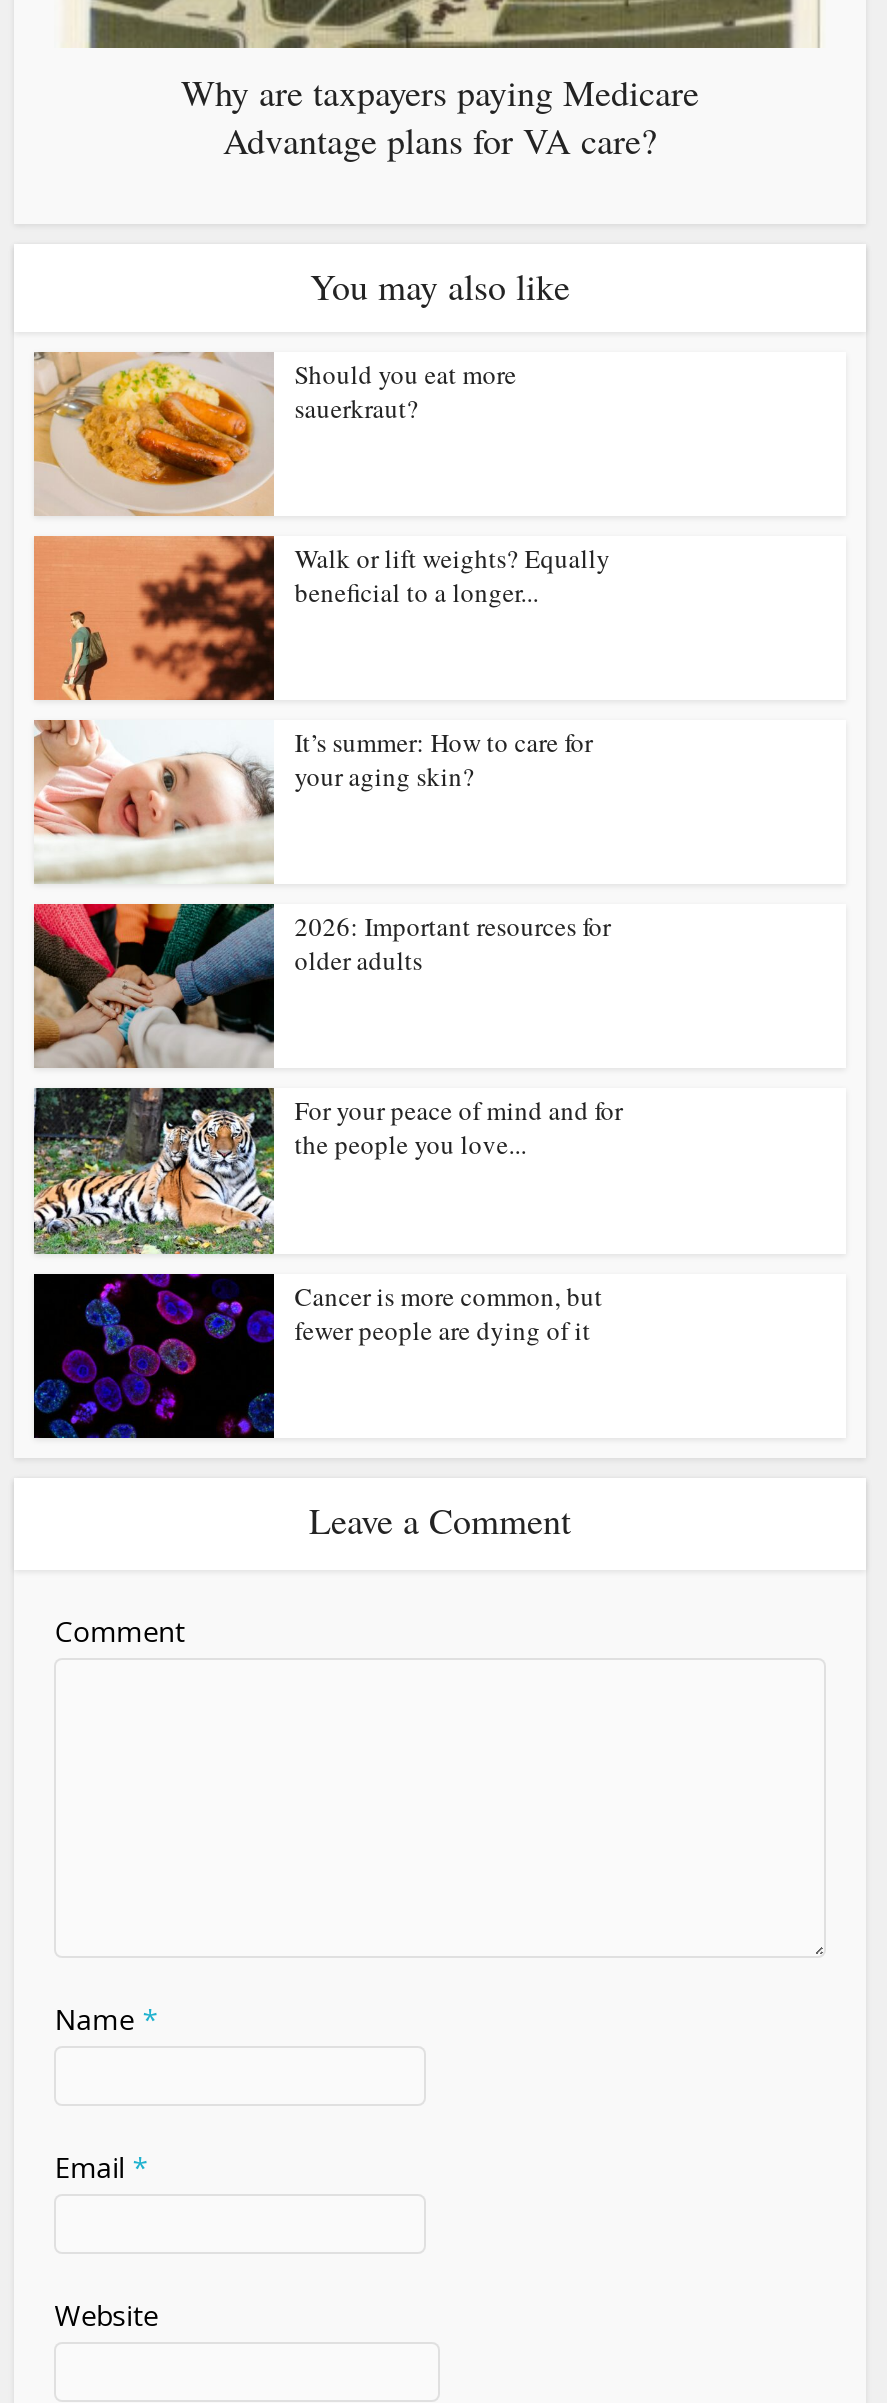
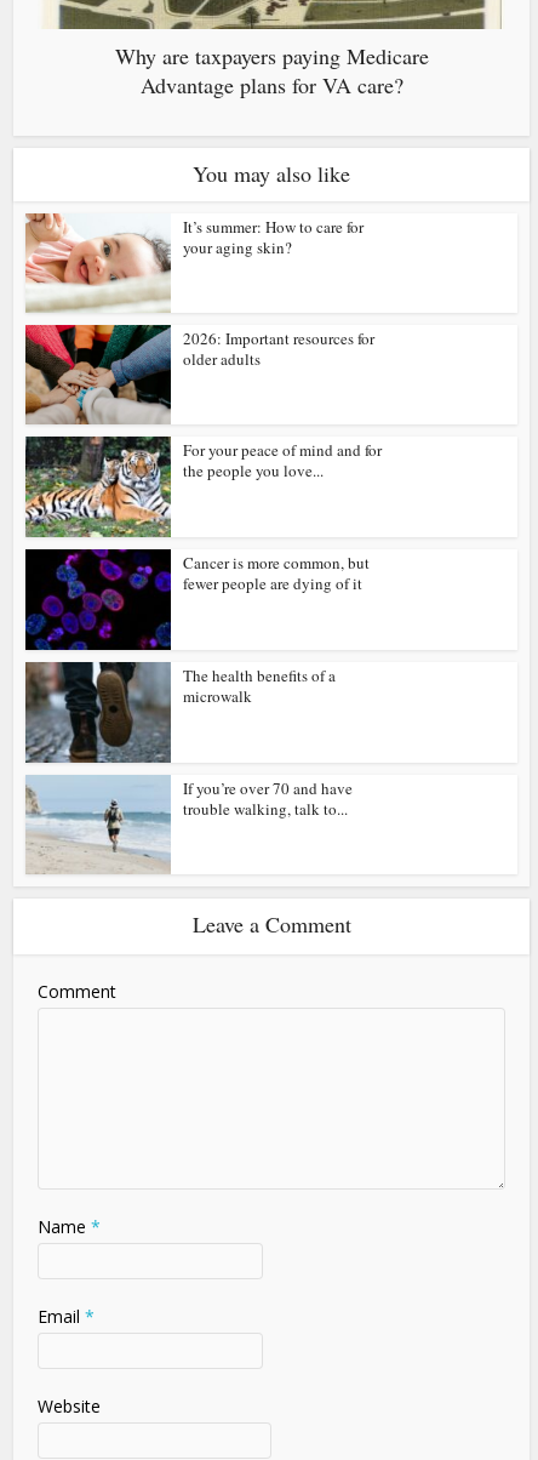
[34,350,516,518] [image] | Should you eat more | sauerkraut? -> none
[32,534,610,702] [image] | Walk or lift weights? Equally | beneficial to a longer... -> none
moved [30,725,622,1442] -> [23,216,382,651]: [image] | It’s summer: How to care for | your aging skin? | ... | Cancer is more common, but | fewer people are dying of it
none -> [24,662,336,764] [image] | The health benefits of a | microwalk
none -> [25,775,353,876] [image] | If you’re over 70 and have | trouble walking, talk to...

